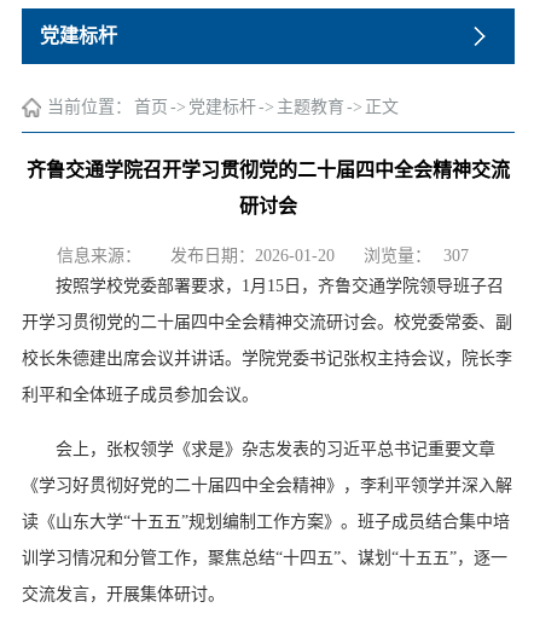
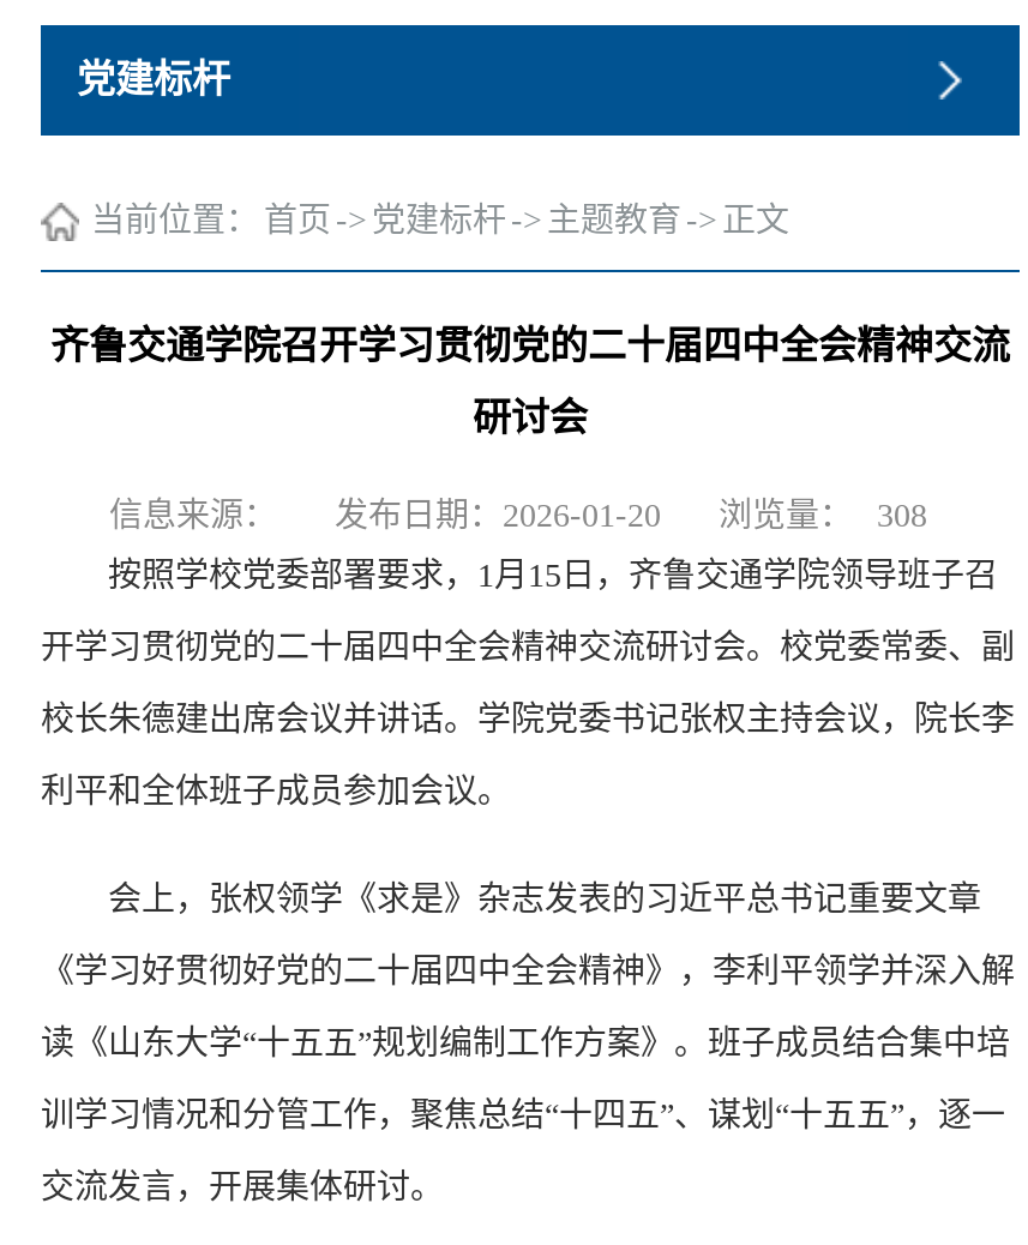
[56,246,468,265] 信息来源： 发布日期：2026-01-20 浏览量： 307 -> [109,497,927,535] 信息来源： 发布日期：2026-01-20 浏览量： 308

